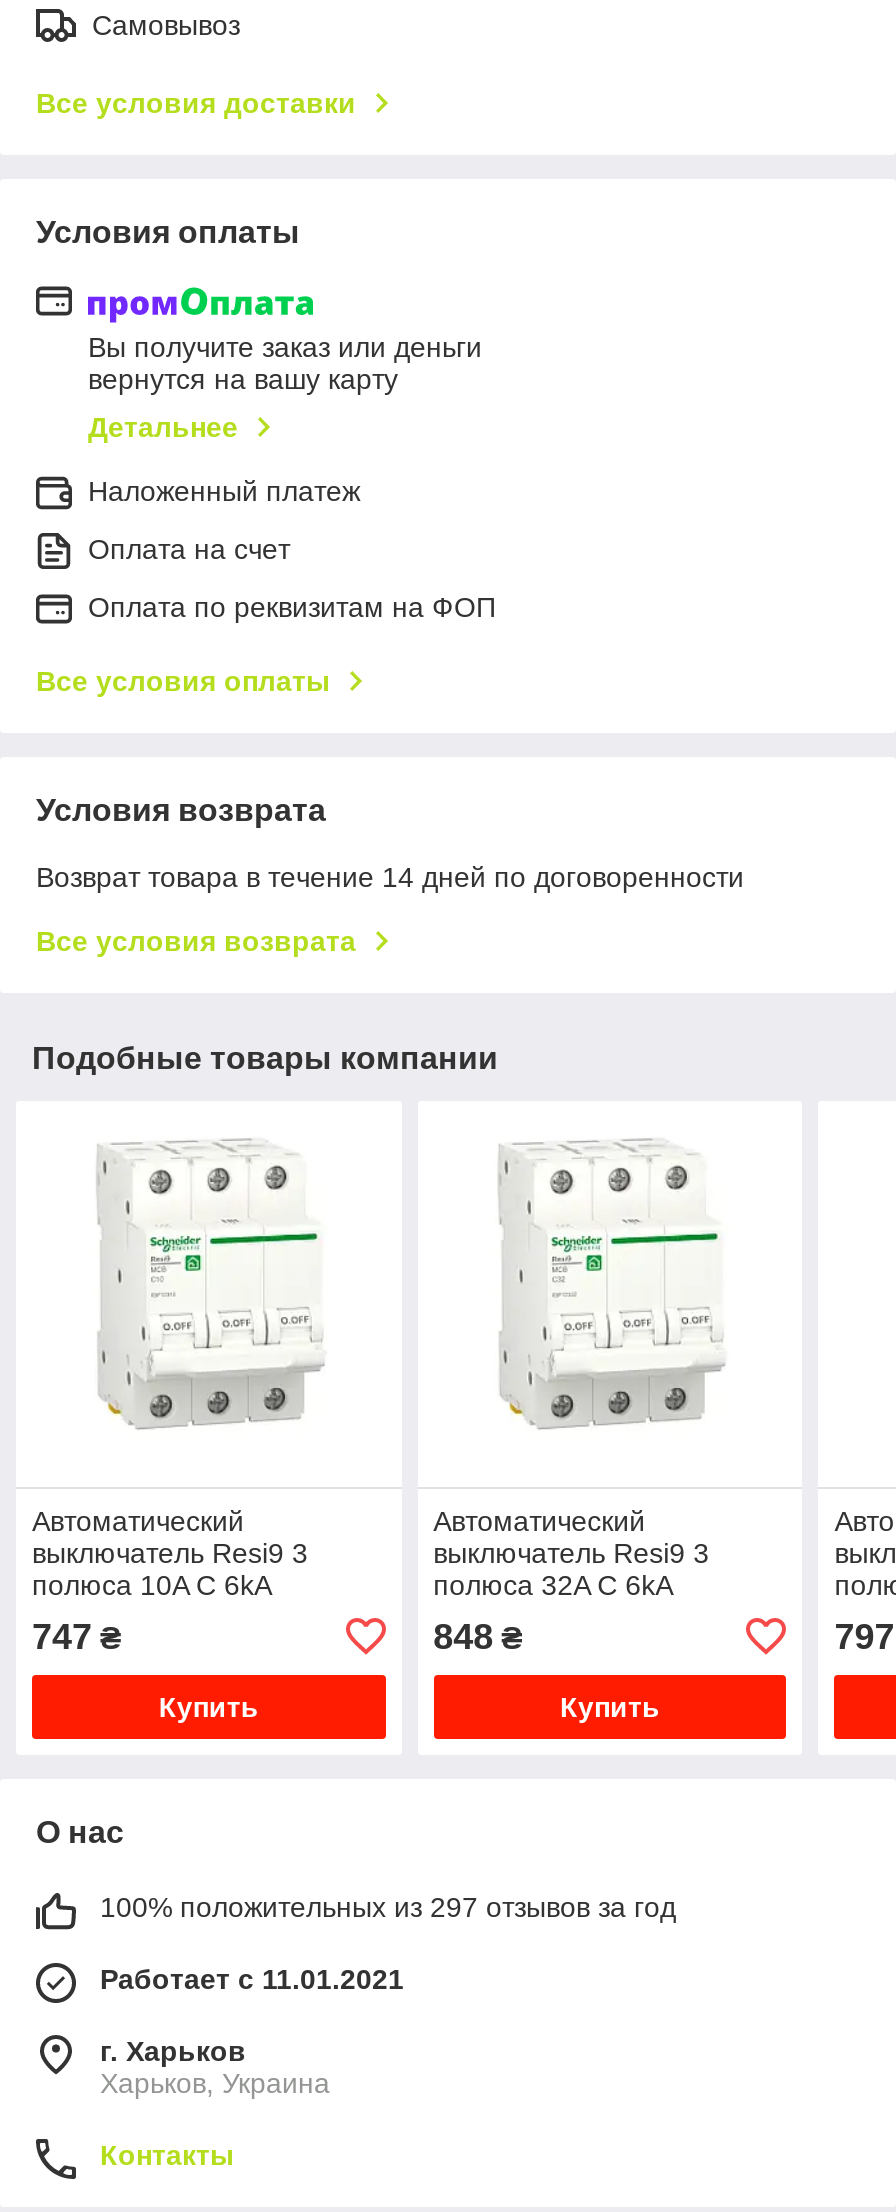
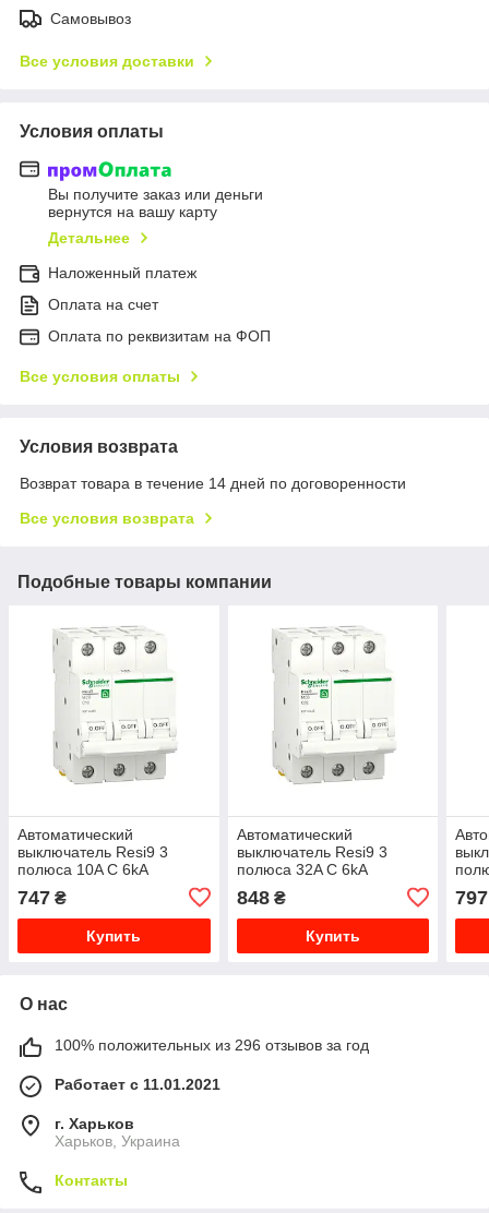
[100,1891,676,1923] 100% положительных из 297 отзывов за год -> [55,1036,369,1054] 100% положительных из 296 отзывов за год

